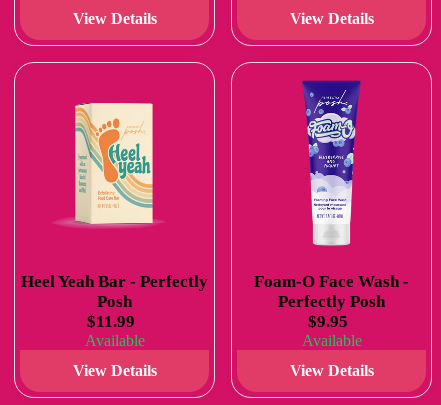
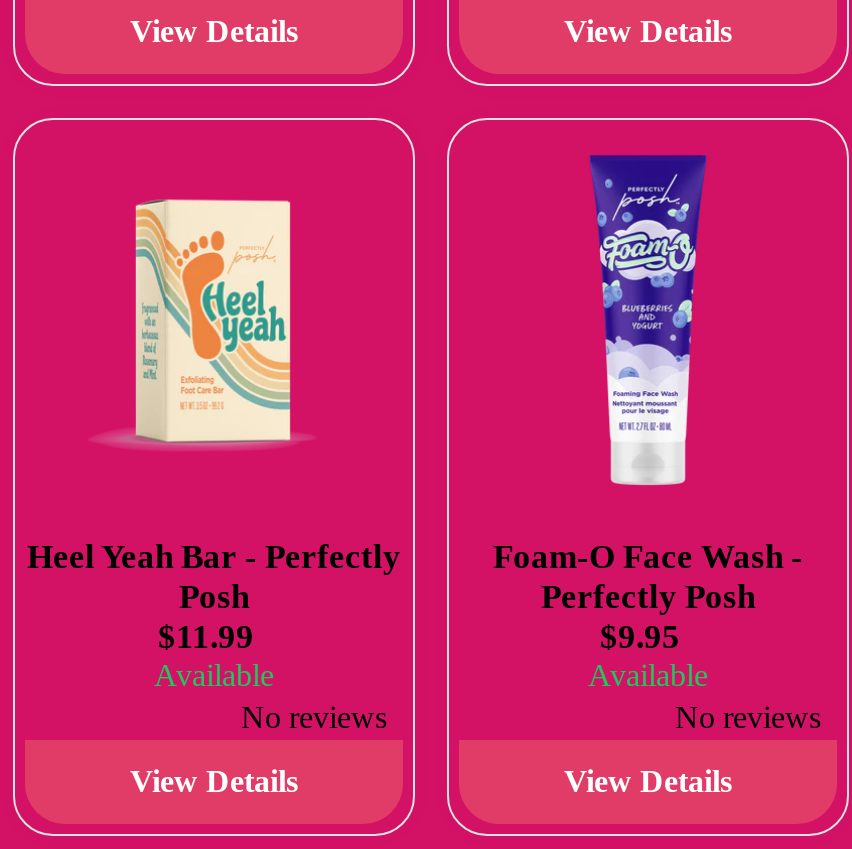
none -> [241,700,387,734] No reviews
none -> [675,700,821,734] No reviews

